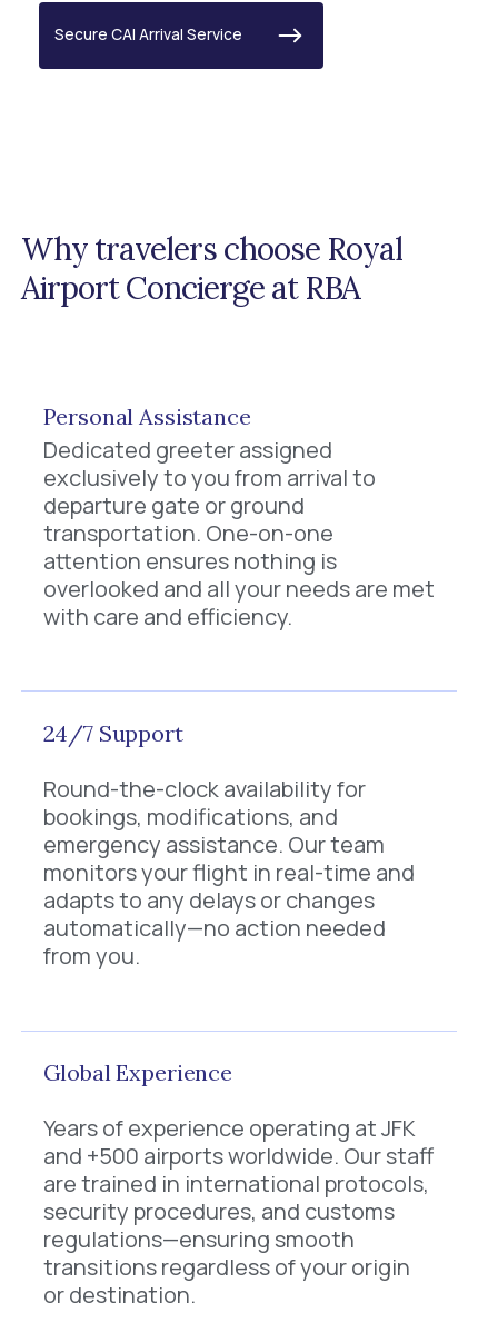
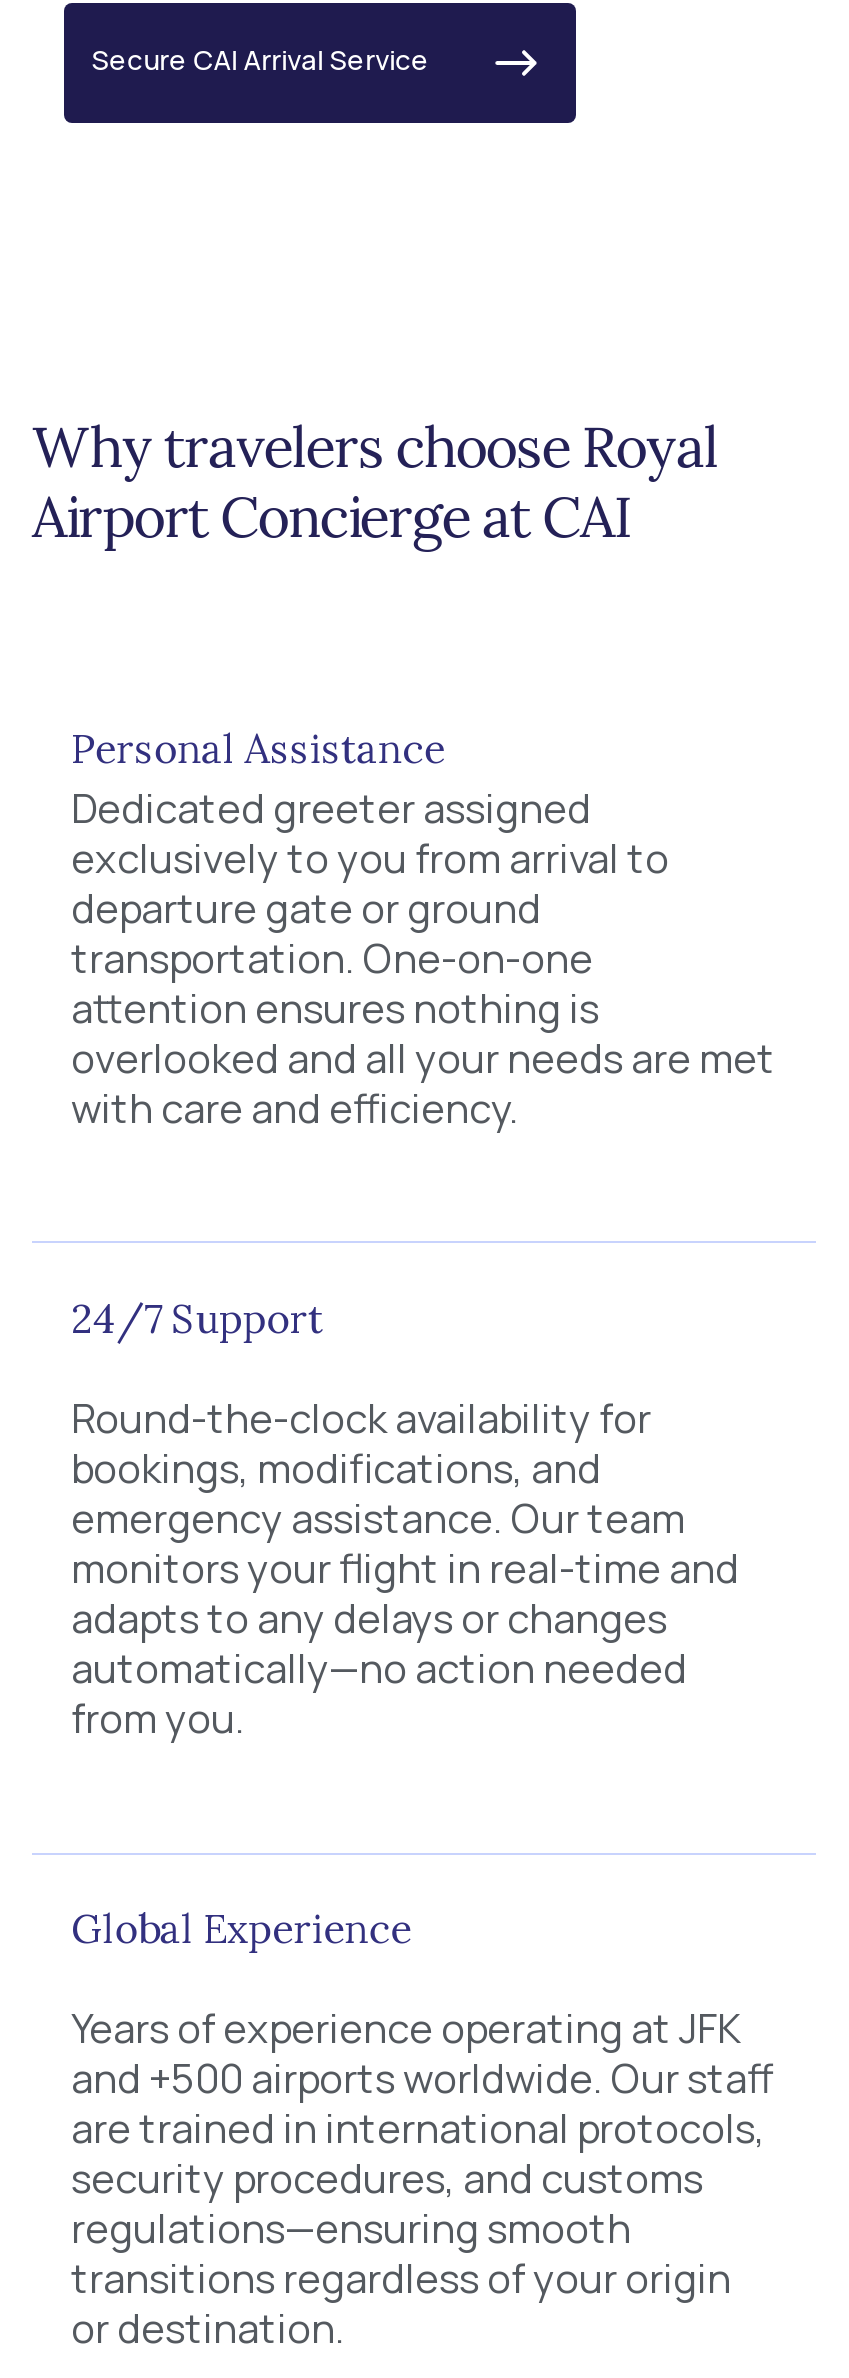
[21,268,360,308] Airport Concierge at RBA -> [32,481,632,553] Airport Concierge at CAI

